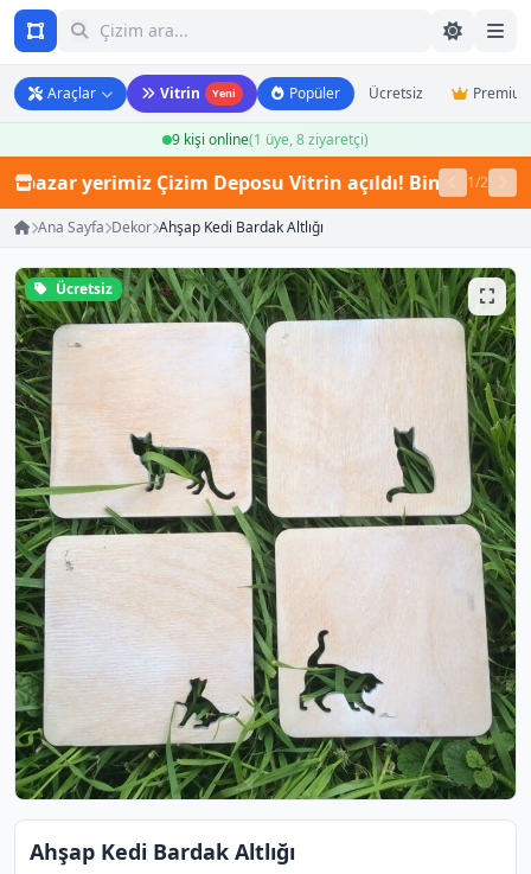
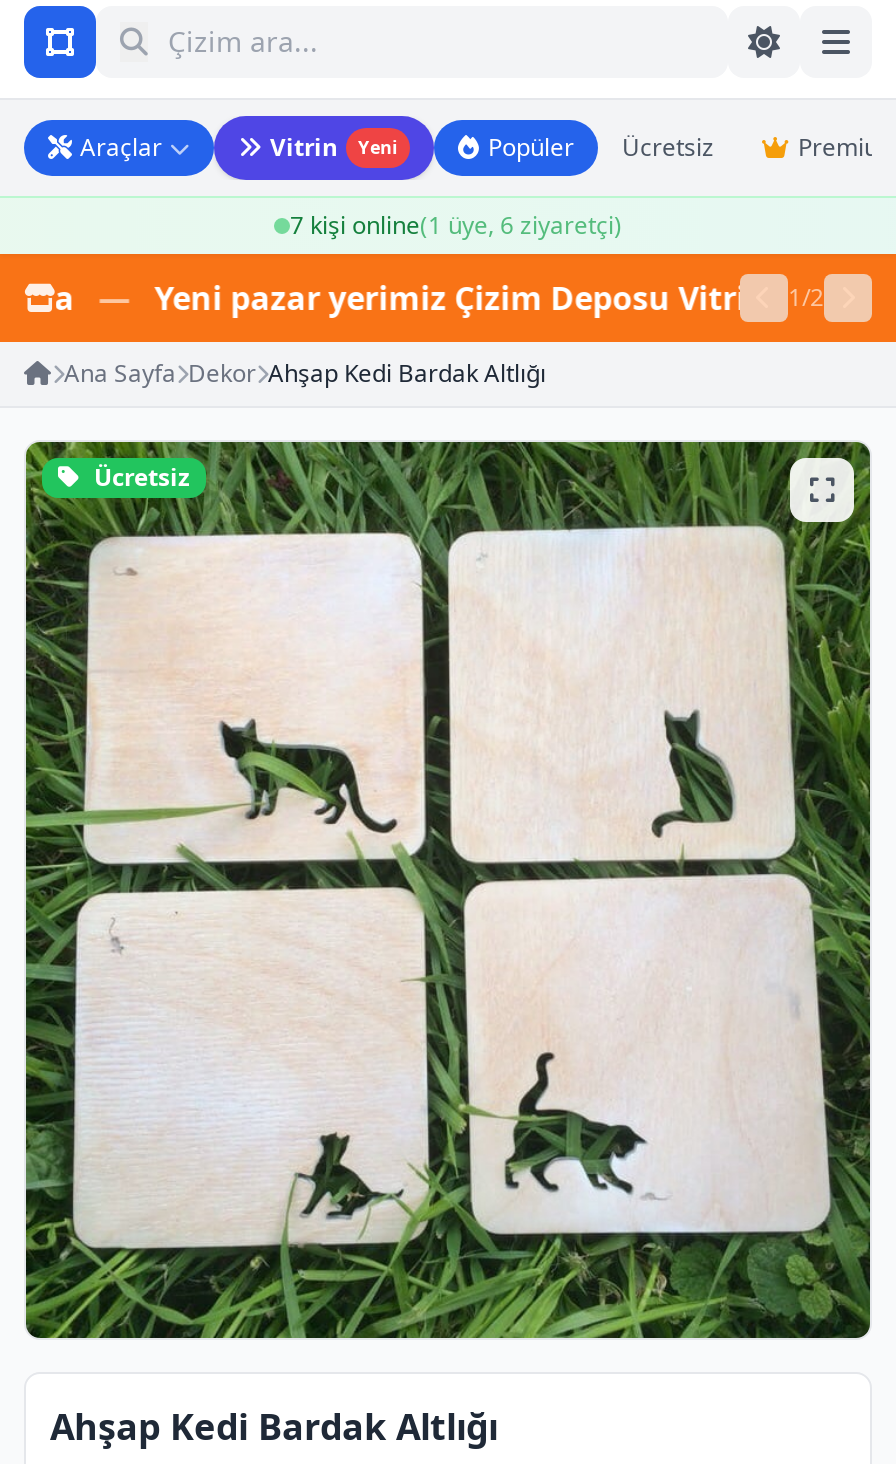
[172,129,369,149] 9 kişi online(1 üye, 8 ziyaretçi) -> [290,208,622,242] 7 kişi online(1 üye, 6 ziyaretçi)

